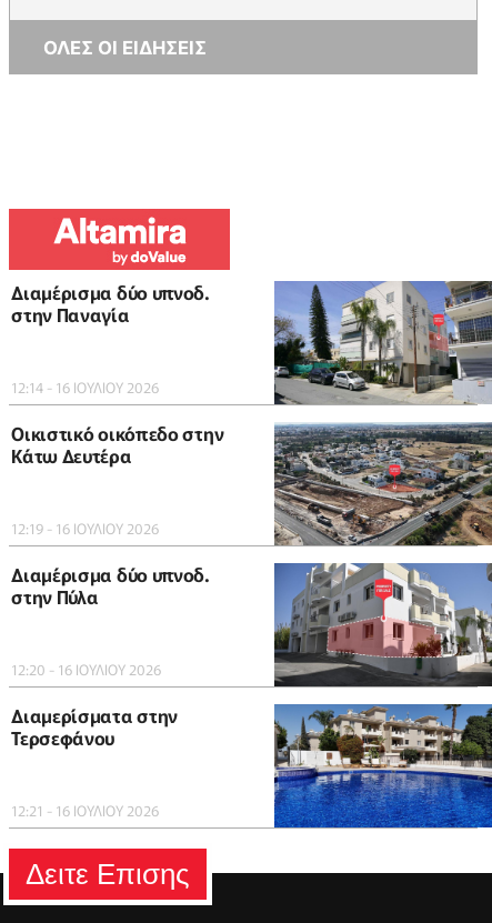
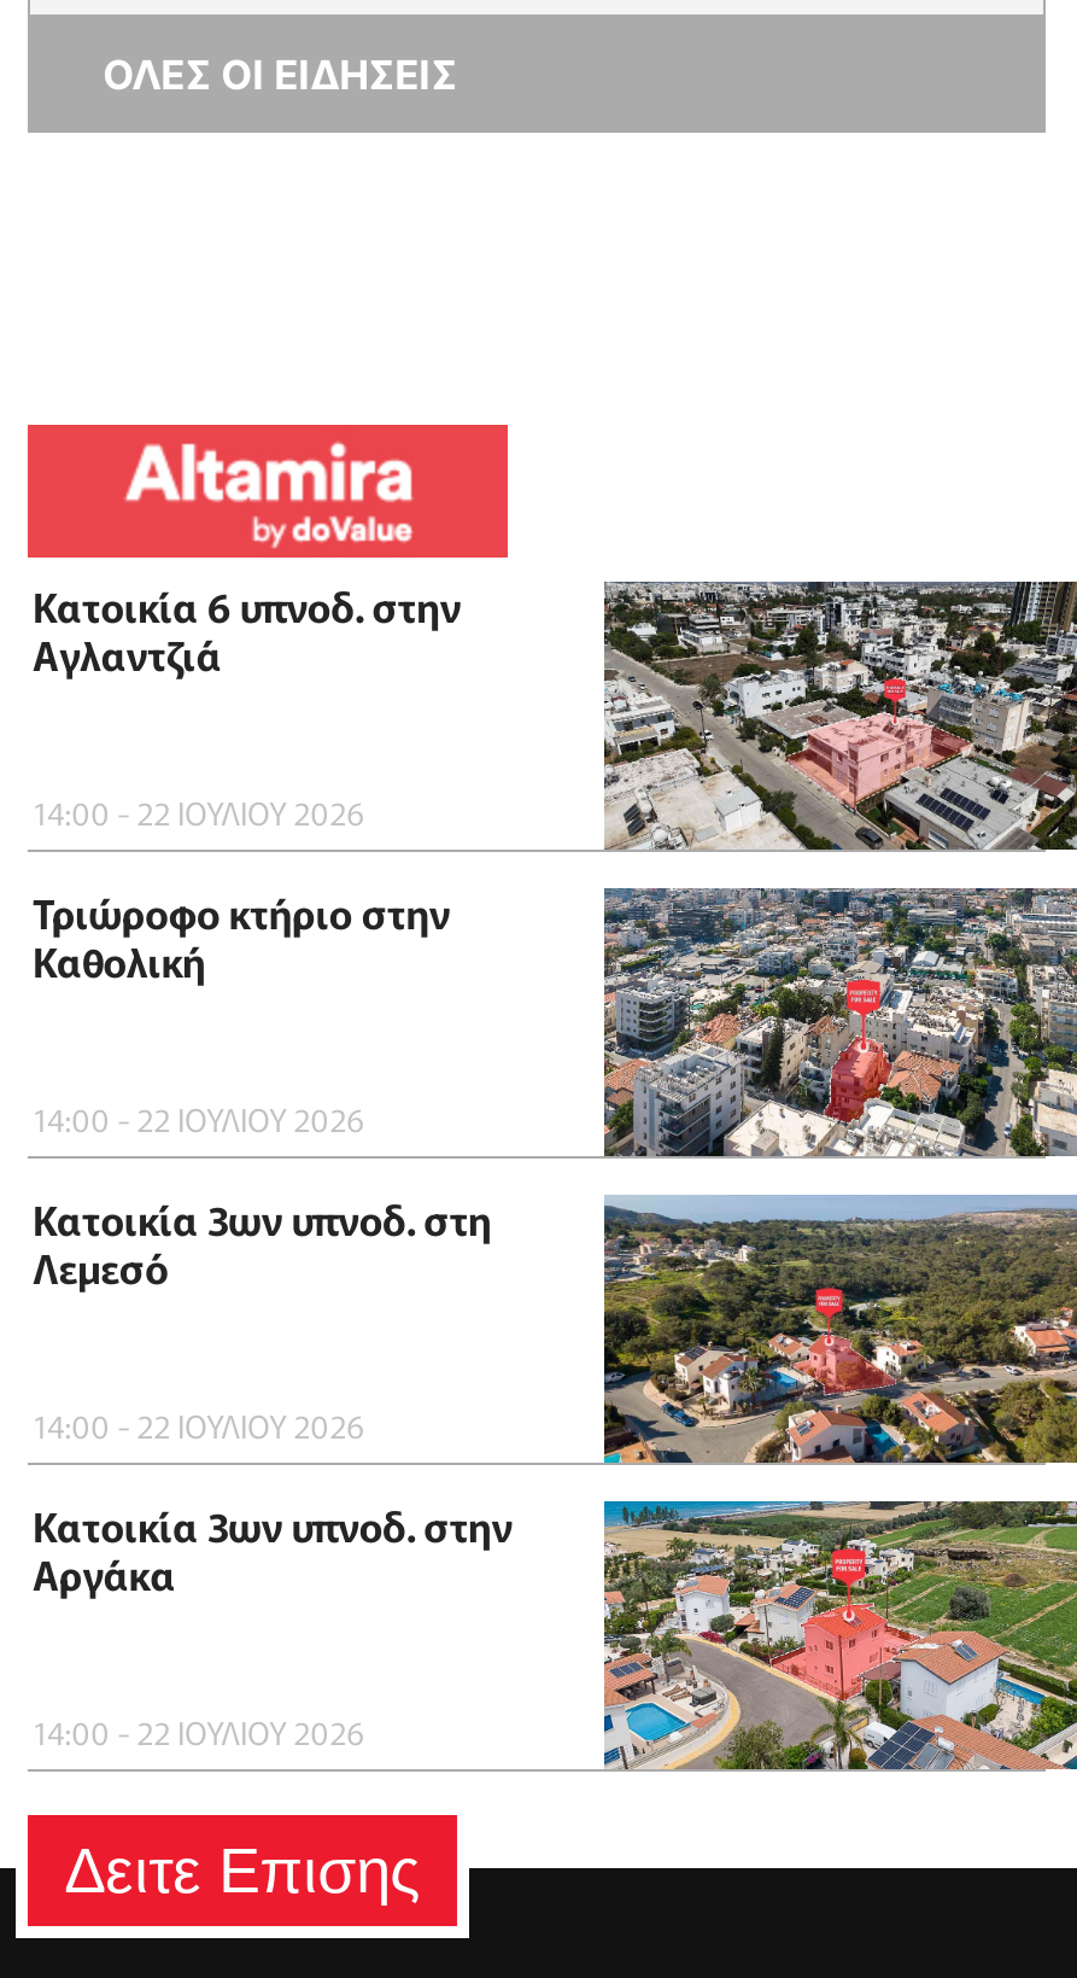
[11,279,209,328] Διαμέρισμα δύο υπνοδ. | στην Παναγία -> [33,577,461,683] Κατοικία 6 υπνοδ. στην | Αγλαντζιά
[273,280,489,405] [image] -> [602,579,1070,852] [image]
[11,376,159,397] 12:14 - 16 ΙΟΥΛΙΟΥ 2026 -> [33,789,363,835] 14:00 - 22 ΙΟΥΛΙΟΥ 2026
[11,420,223,468] Οικιστικό οικόπεδο στην | Κάτω Δευτέρα -> [33,883,450,989] Τριώροφο κτήριο στην | Καθολική
[274,422,489,546] [image] -> [604,888,1070,1159] [image]
[11,517,159,538] 12:19 - 16 ΙΟΥΛΙΟΥ 2026 -> [33,1095,363,1141] 14:00 - 22 ΙΟΥΛΙΟΥ 2026
[11,561,209,609] Διαμέρισμα δύο υπνοδ. | στην Πύλα -> [33,1189,491,1295] Κατοικία 3ων υπνοδ. στη | Λεμεσό
[273,563,489,688] [image] -> [602,1195,1070,1465] [image]
[11,658,161,679] 12:20 - 16 ΙΟΥΛΙΟΥ 2026 -> [33,1401,363,1447] 14:00 - 22 ΙΟΥΛΙΟΥ 2026
[11,702,178,750] Διαμερίσματα στην | Τερσεφάνου -> [33,1496,512,1602] Κατοικία 3ων υπνοδ. στην | Αργάκα
[273,703,489,829] [image] -> [602,1499,1070,1772] [image]
[11,799,159,820] 12:21 - 16 ΙΟΥΛΙΟΥ 2026 -> [33,1708,363,1754] 14:00 - 22 ΙΟΥΛΙΟΥ 2026

